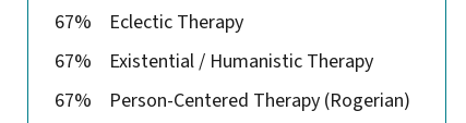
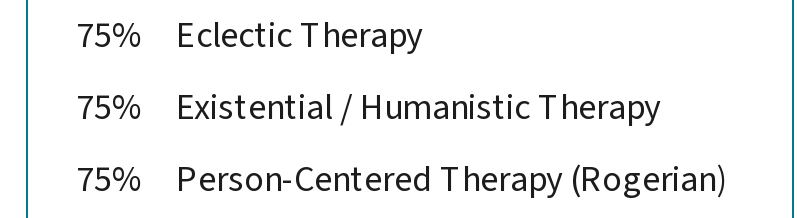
[55,9,243,36] 67% Eclectic Therapy -> [76,11,422,61] 75% Eclectic Therapy
[55,48,373,75] 67% Existential / Humanistic Therapy -> [76,83,660,133] 75% Existential / Humanistic Therapy
[55,87,410,115] 67% Person-Centered Therapy (Rogerian) -> [76,155,728,205] 75% Person-Centered Therapy (Rogerian)

